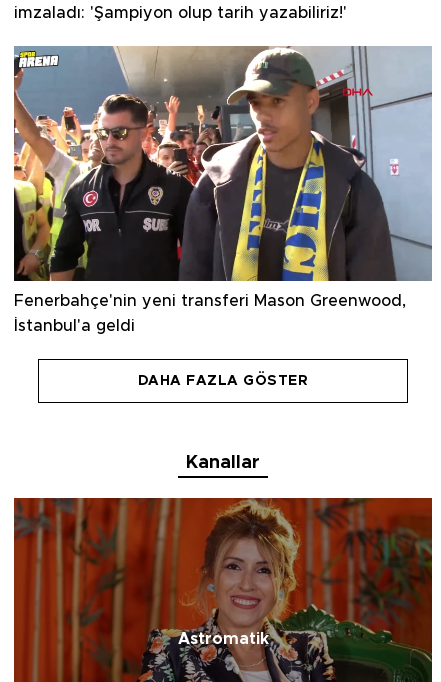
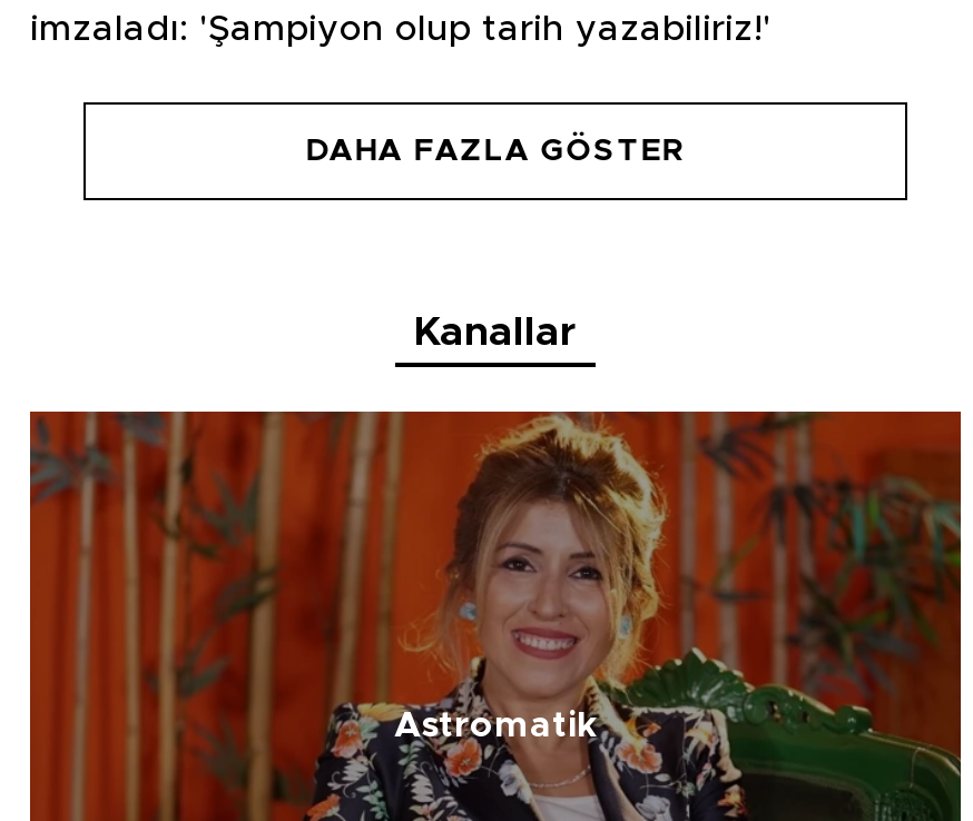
[13,45,433,334] [image] | Fenerbahçe'nin yeni transferi Mason Greenwood, | İstanbul'a geldi -> none

